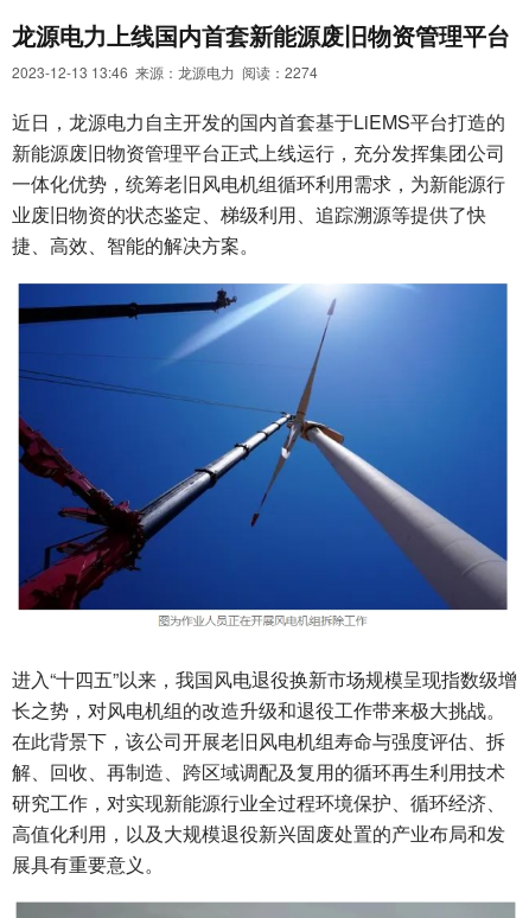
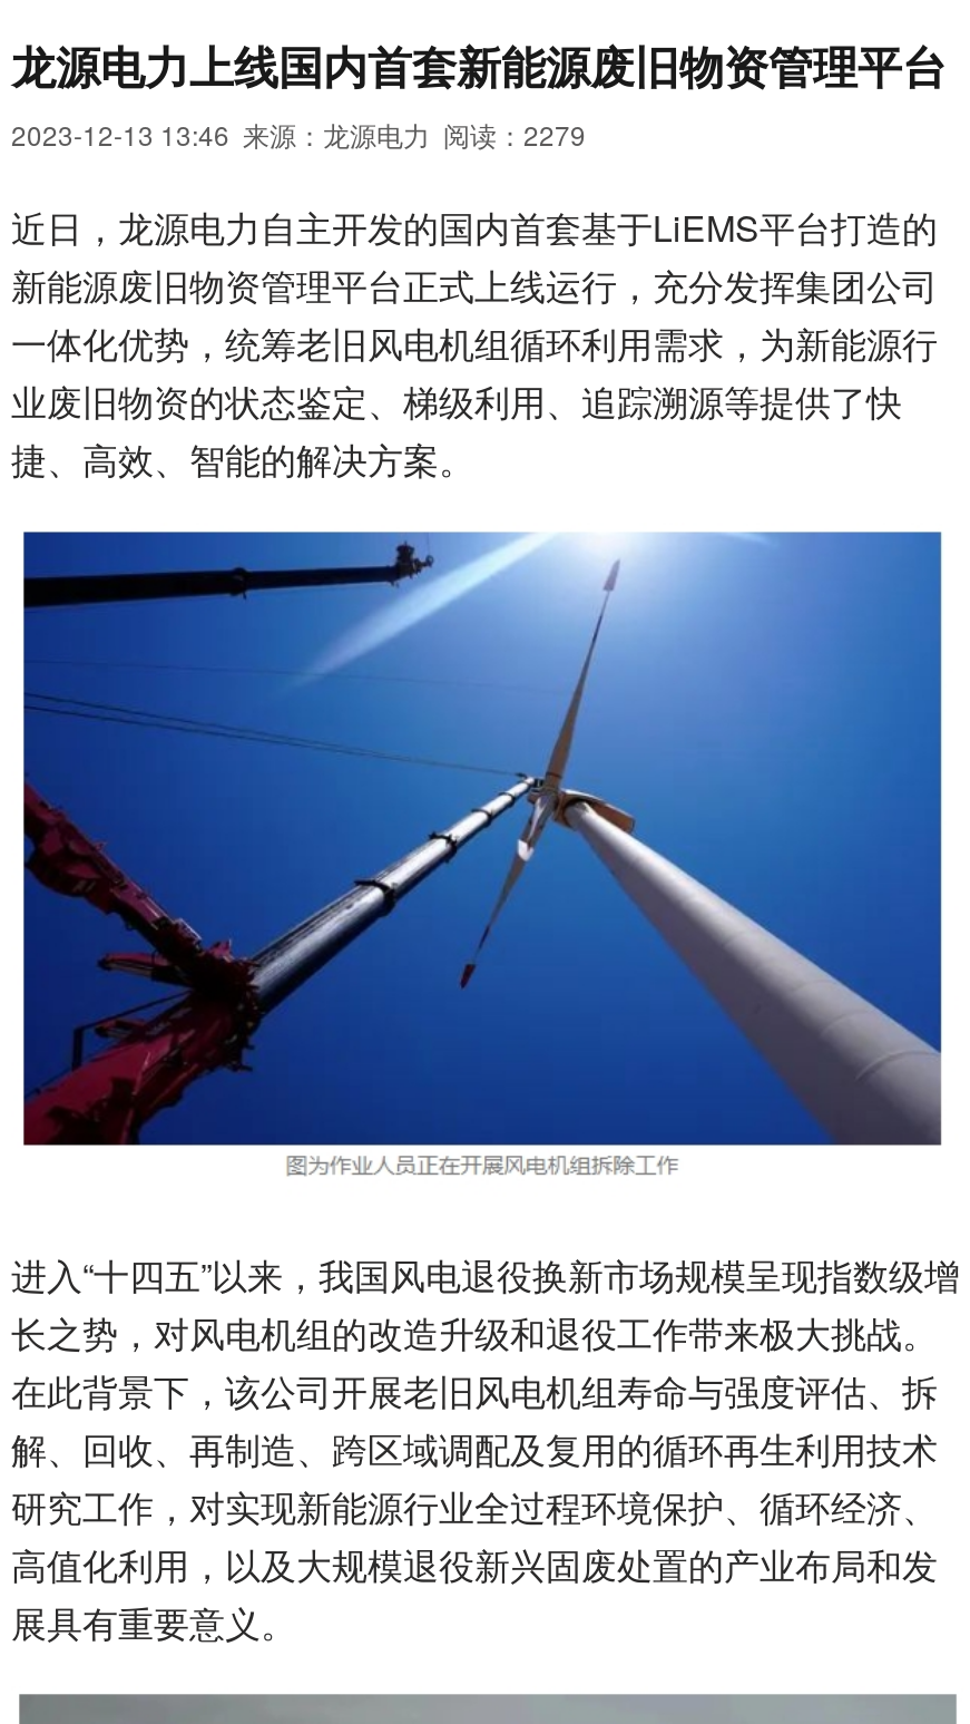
[12,62,318,82] 2023-12-13 13:46 来源：龙源电力 阅读：2274 -> [11,115,586,153] 2023-12-13 13:46 来源：龙源电力 阅读：2279

